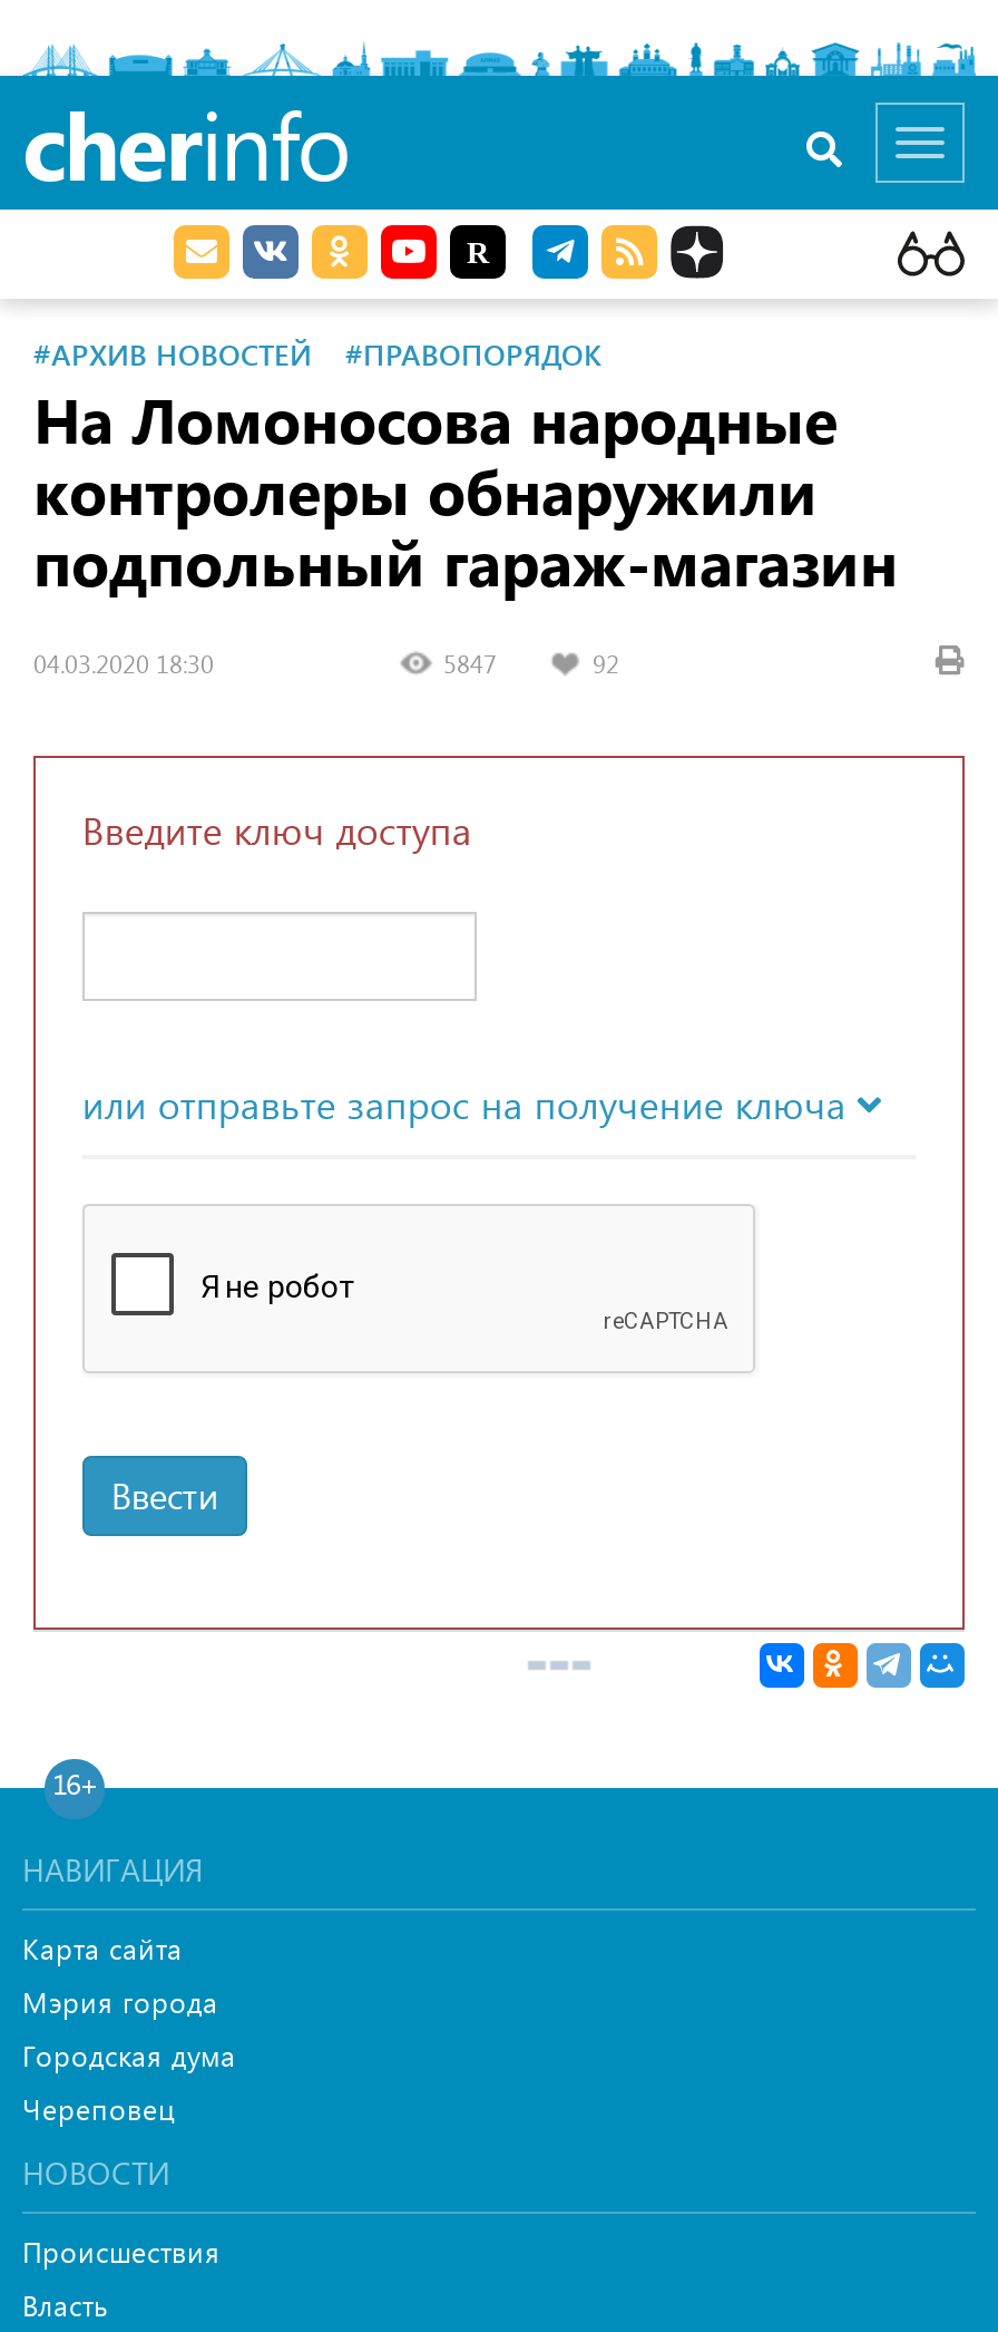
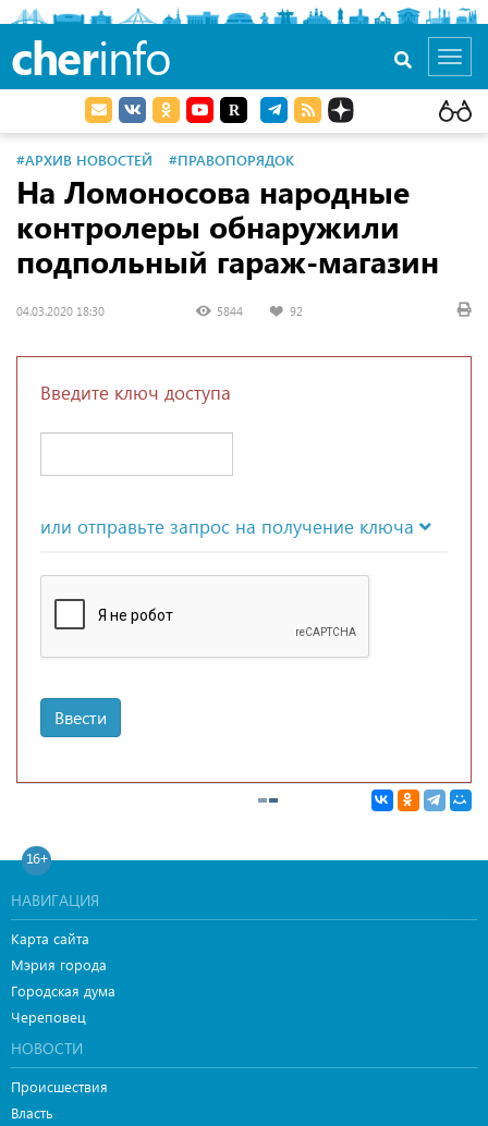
[437,649,497,678] 5847 -> [213,304,243,318] 5844

